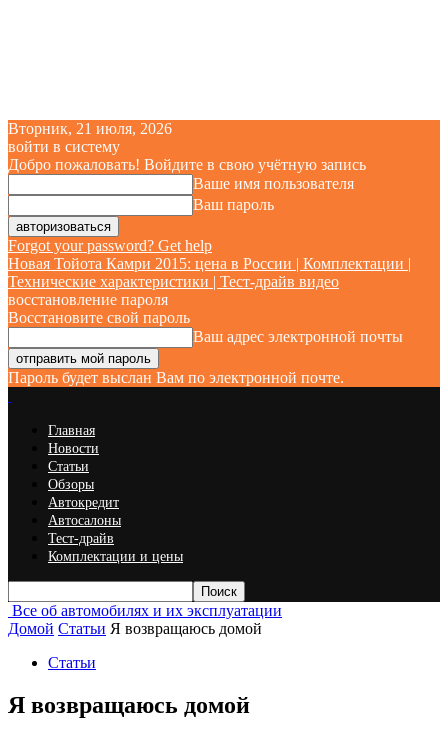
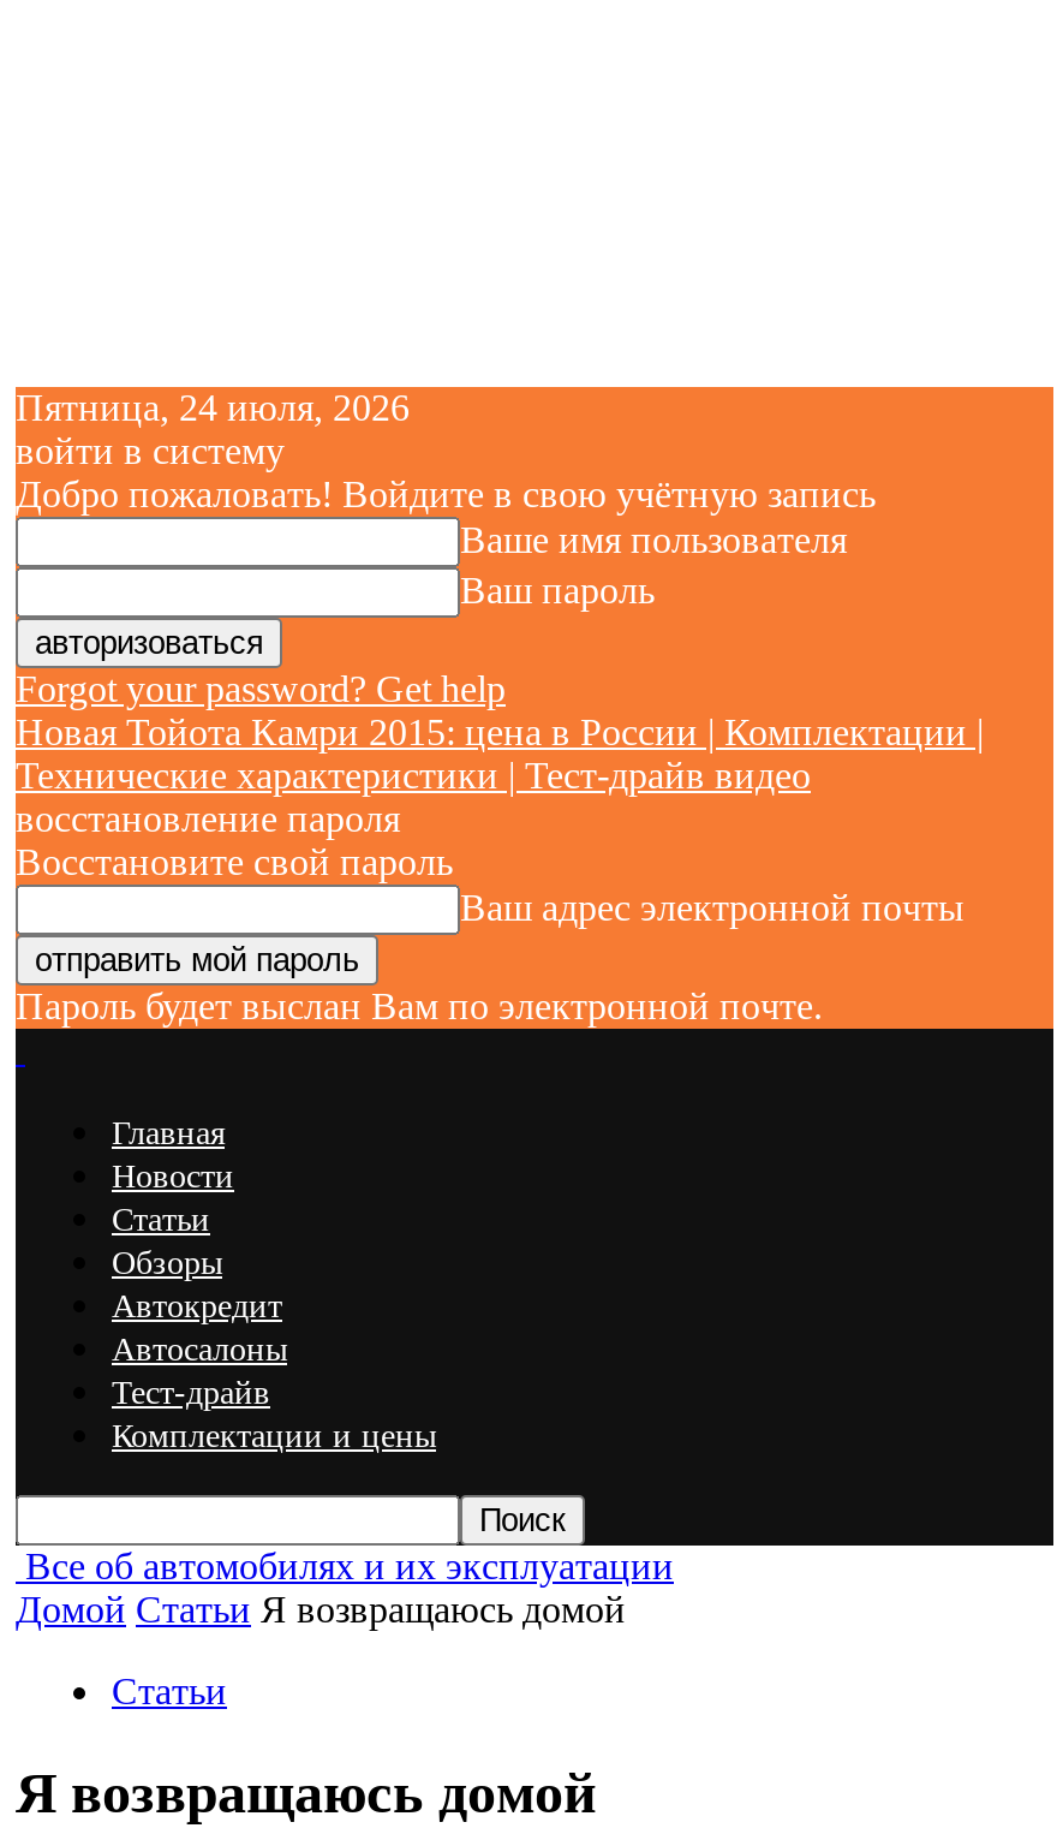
[8,120,172,137] Вторник, 21 июля, 2026 -> [16,387,410,428] Пятница, 24 июля, 2026

